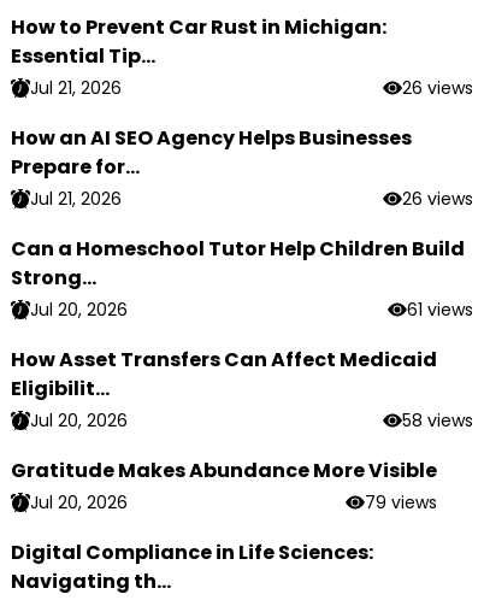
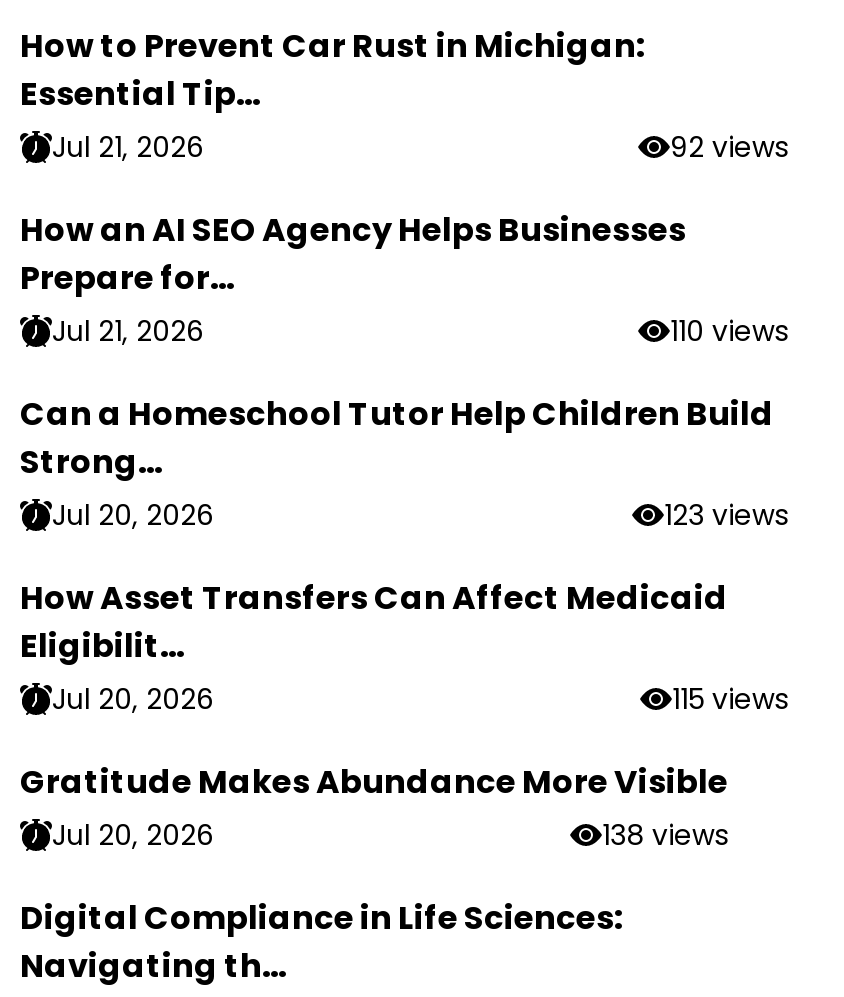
[402,76,473,100] 26 views -> [670,126,788,166] 92 views
[402,186,473,210] 26 views -> [670,310,788,350] 110 views
[407,297,473,321] 61 views -> [664,494,788,534] 123 views
[402,408,473,432] 58 views -> [672,678,788,718] 115 views
[365,490,437,514] 79 views -> [602,814,728,854] 138 views

